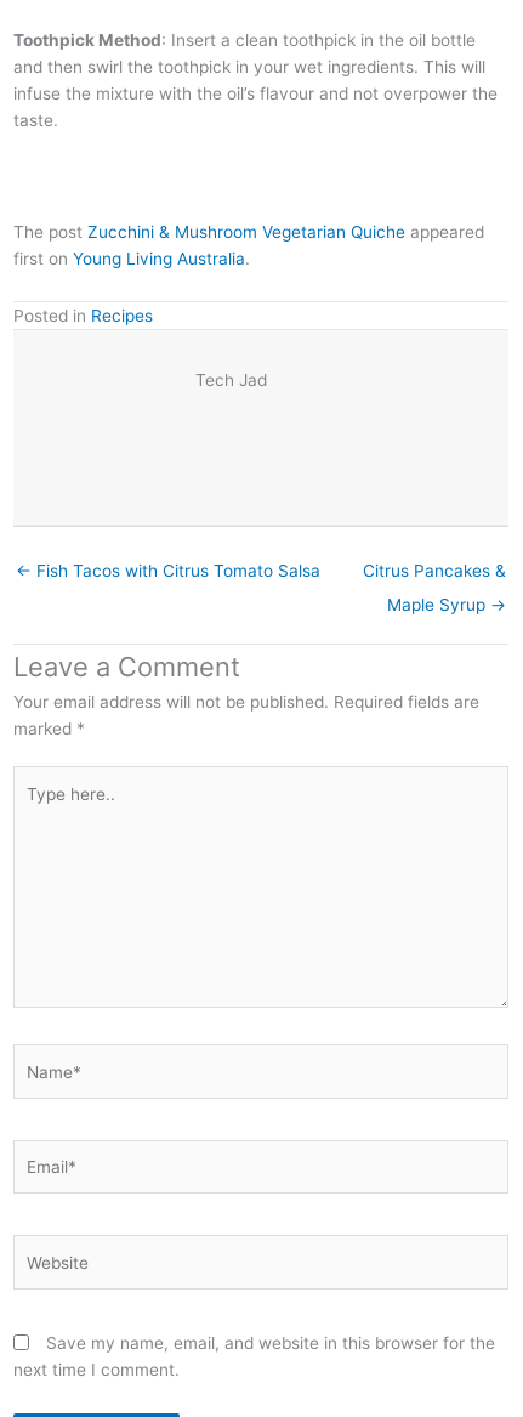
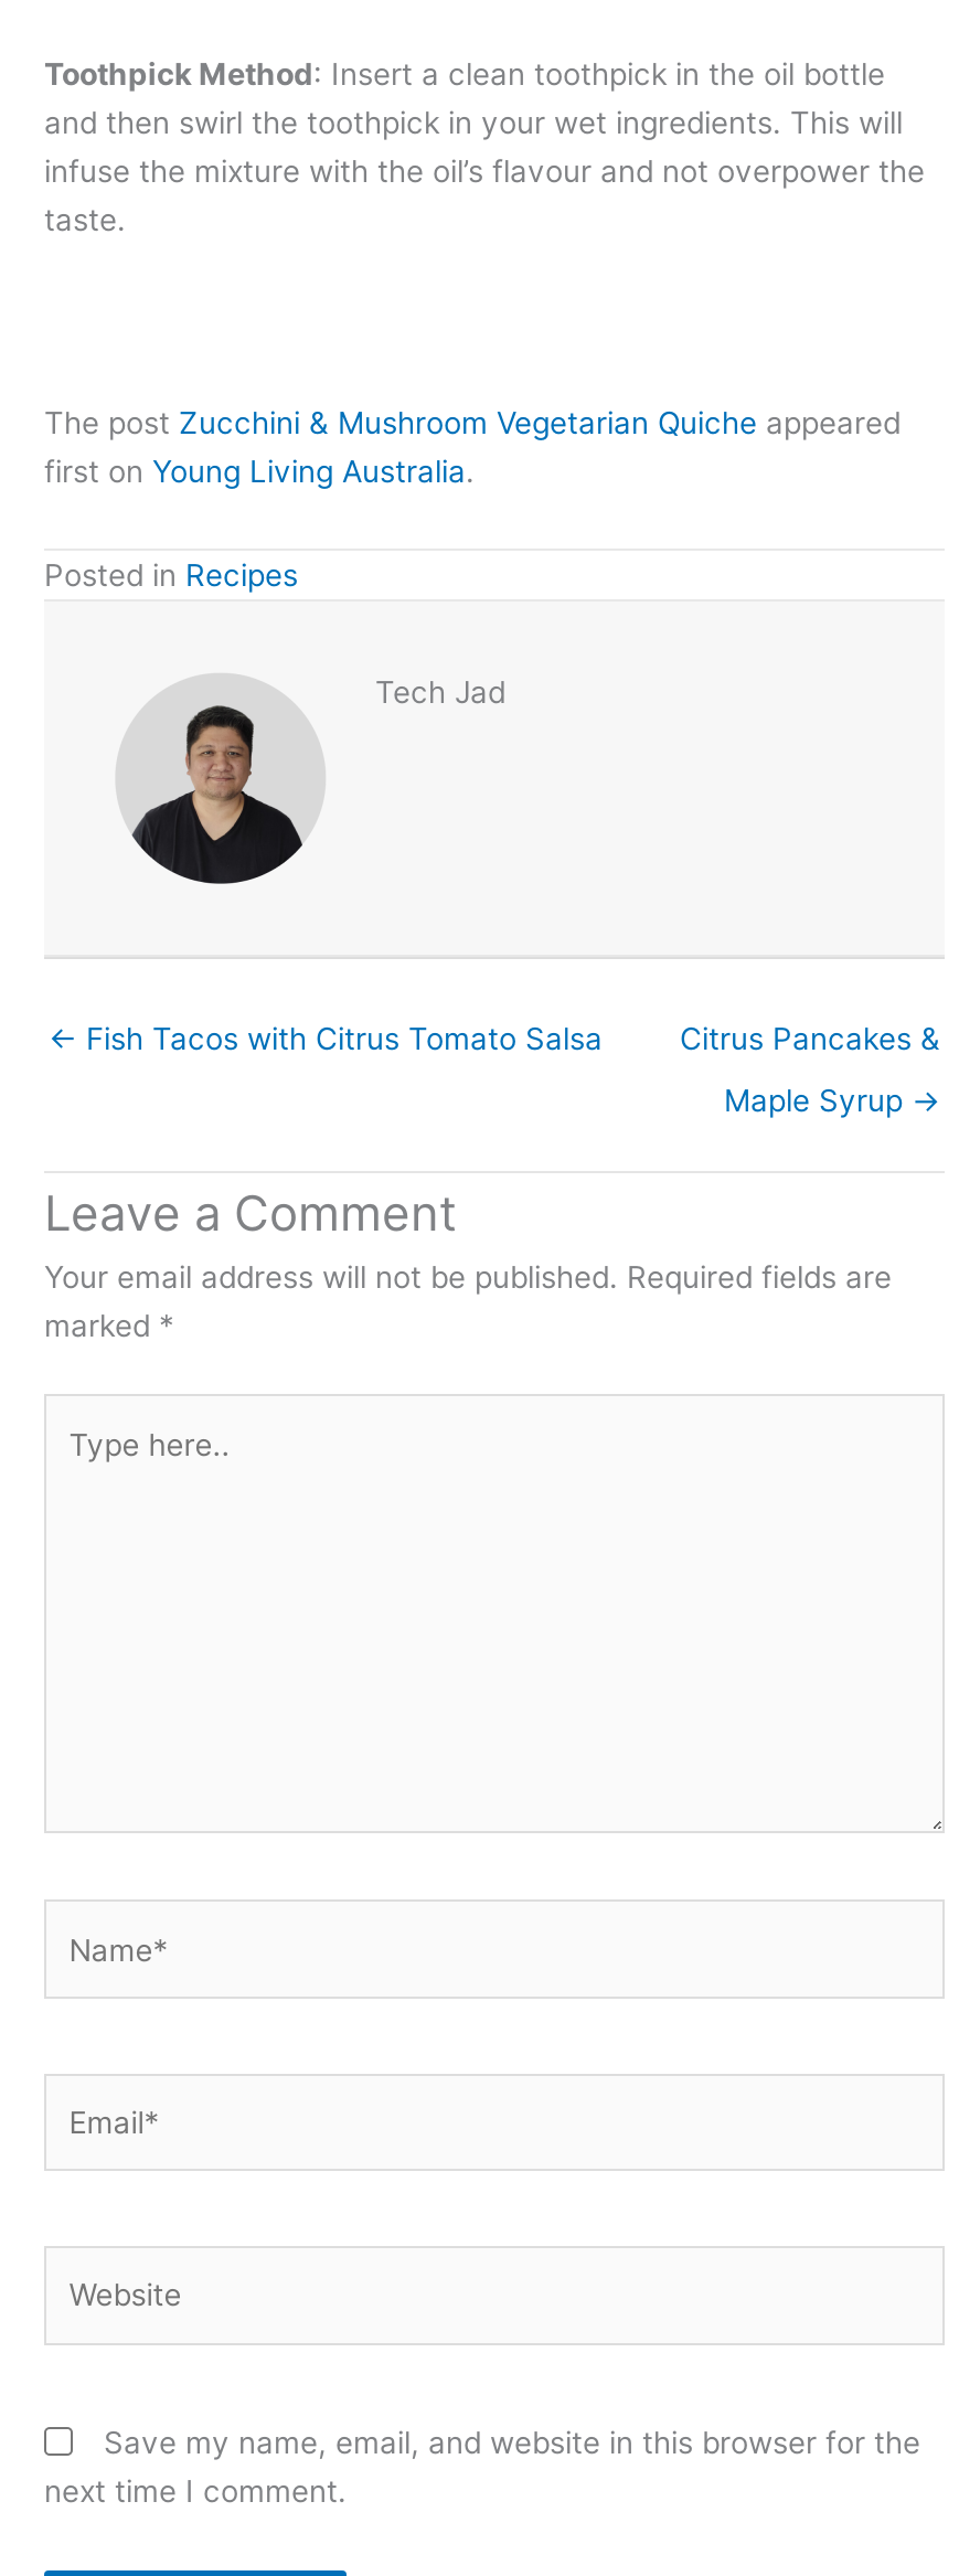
none -> [115,674,324,886] [image]

